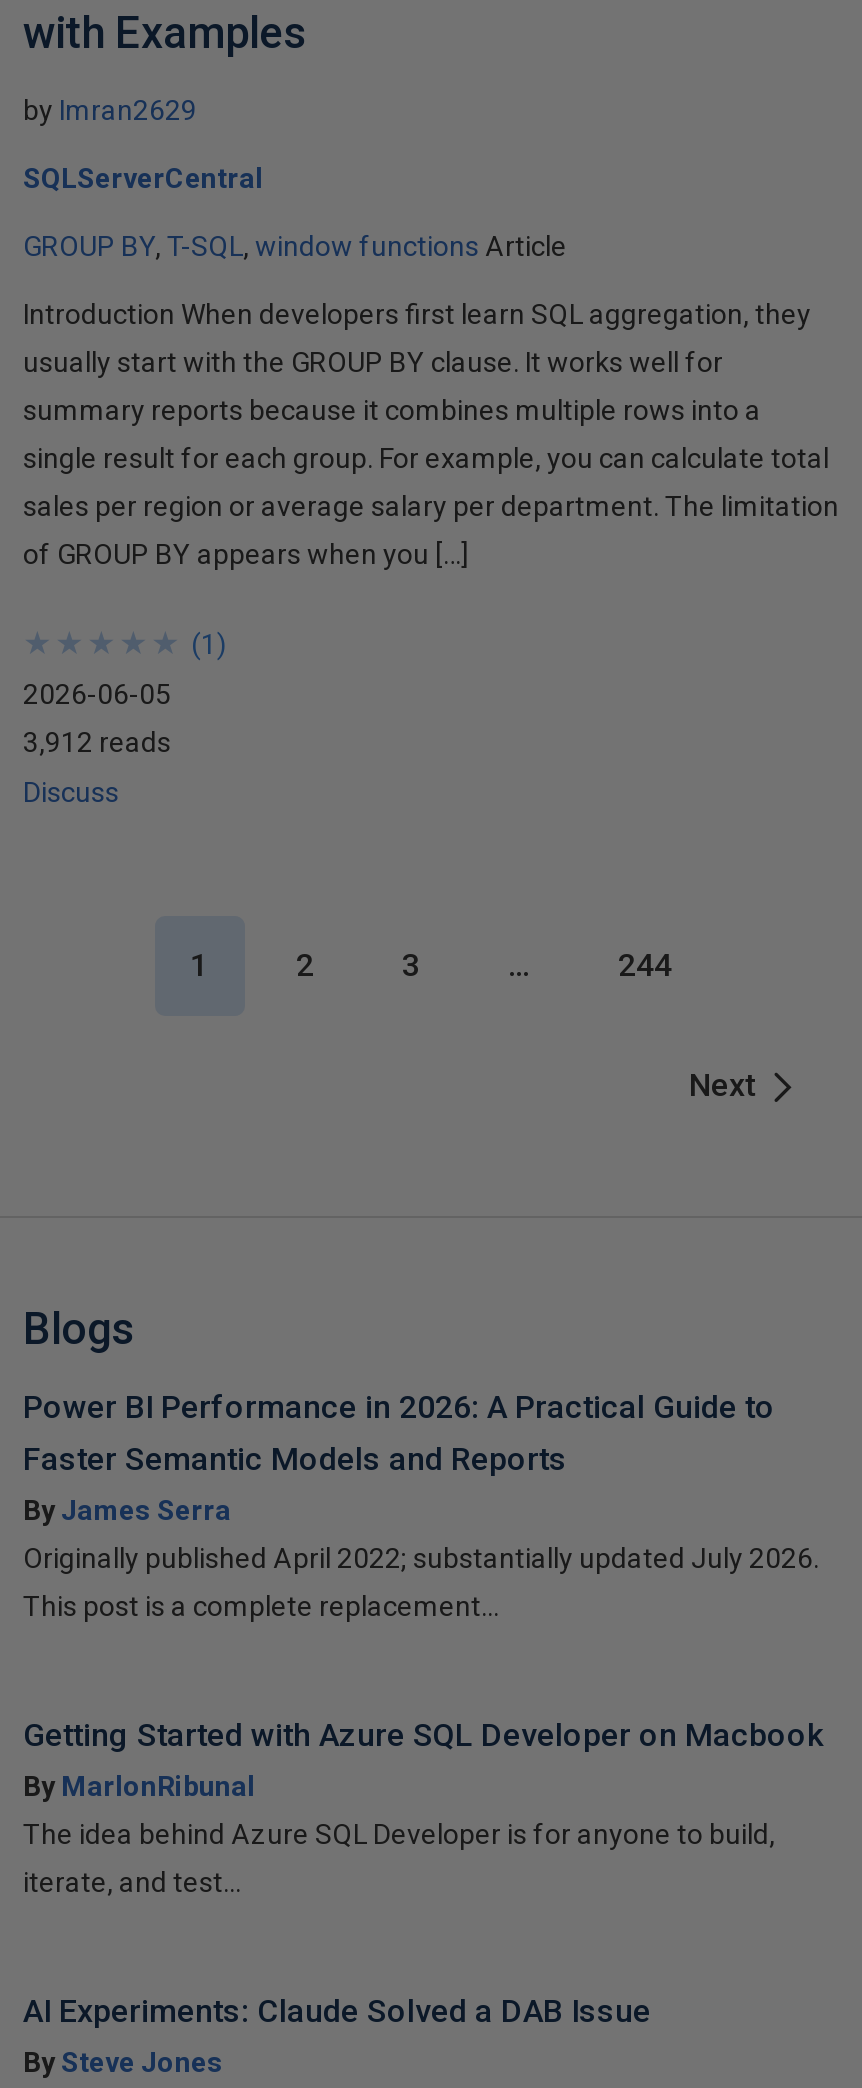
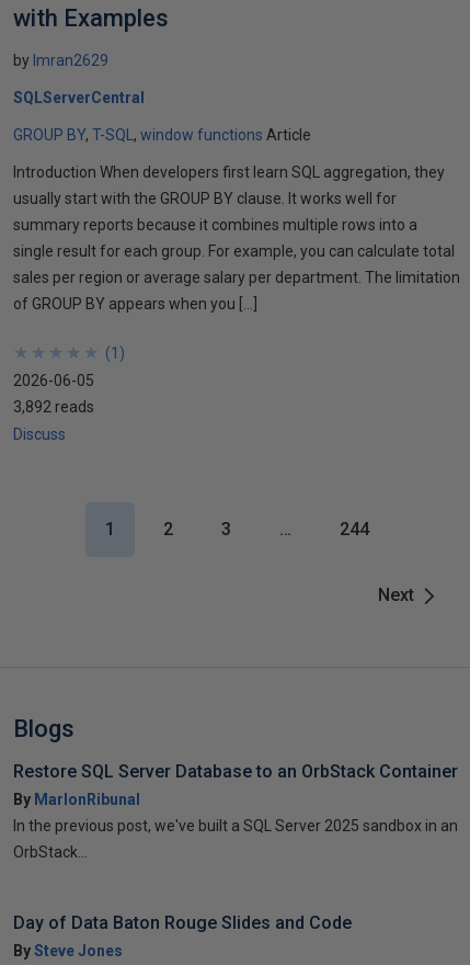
[23,726,171,758] 3,912 reads -> [13,398,94,416] 3,892 reads
[23,1388,823,1754] Power BI Performance in 2026: A Practical Guide to | Faster Semantic Models and Reports | By James Serra | Originally published April 2022; substantially updated July 2026. | This post is a complete replacement... | Getting Started with Azure SQL Developer on Macbook -> [13,761,458,782] Restore SQL Server Database to an OrbStack Container
[23,1818,775,1850] The idea behind Azure SQL Developer is for anyone to build, -> [13,817,458,835] In the previous post, we've built a SQL Server 2025 sandbox in an
[23,1866,241,1898] iterate, and test... -> [13,843,88,861] OrbStack...
[23,1992,651,2030] AI Experiments: Claude Solved a DAB Issue -> [13,912,352,933] Day of Data Baton Rouge Slides and Code

